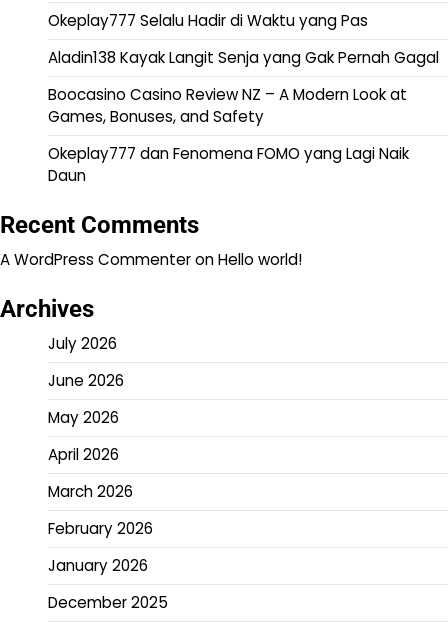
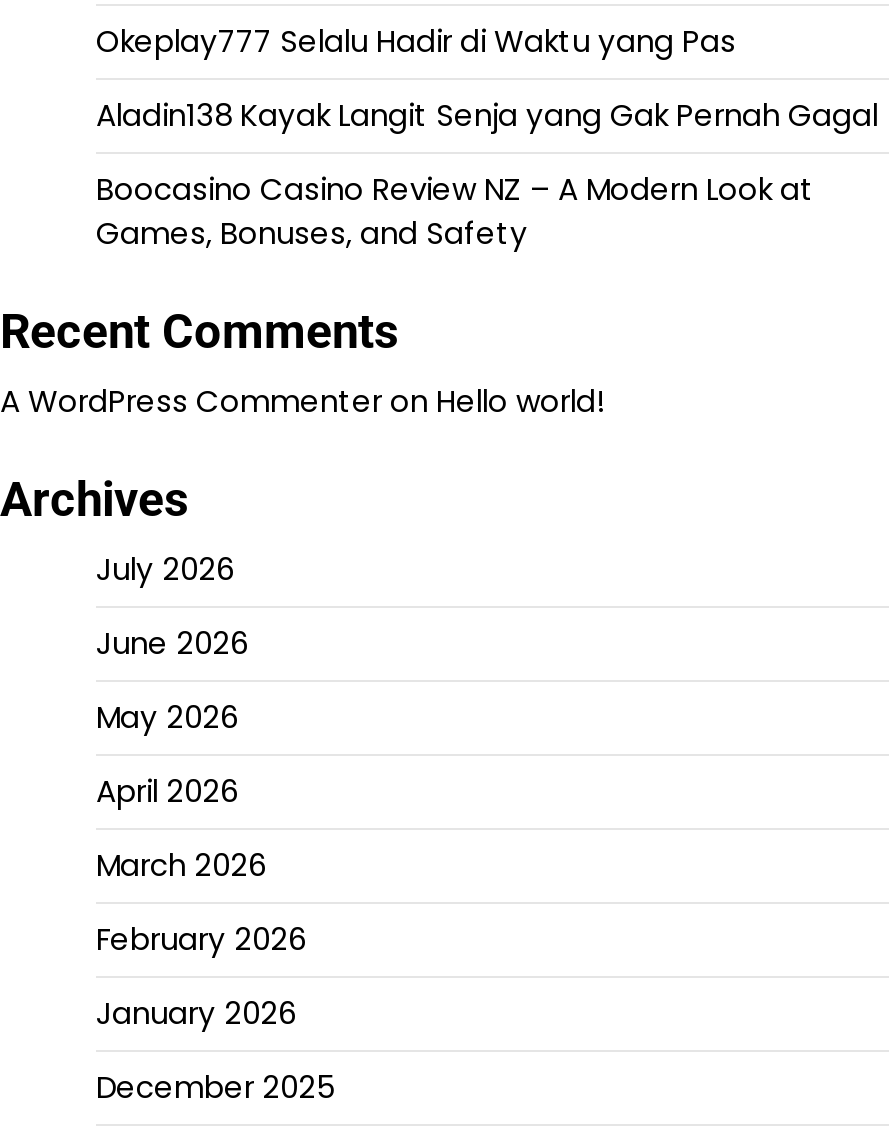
[48,143,409,186] Okeplay777 dan Fenomena FOMO yang Lagi Naik | Daun -> none

